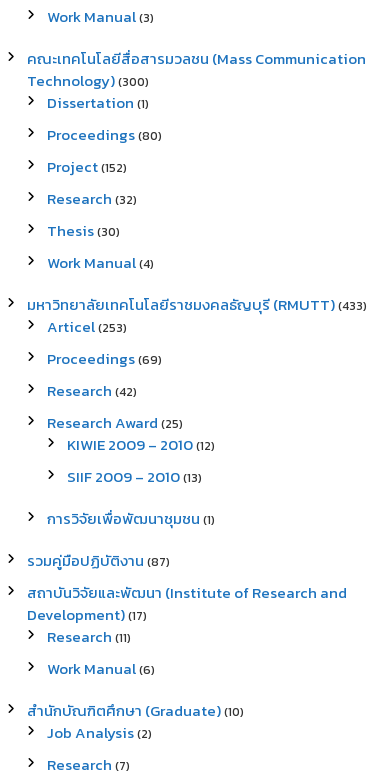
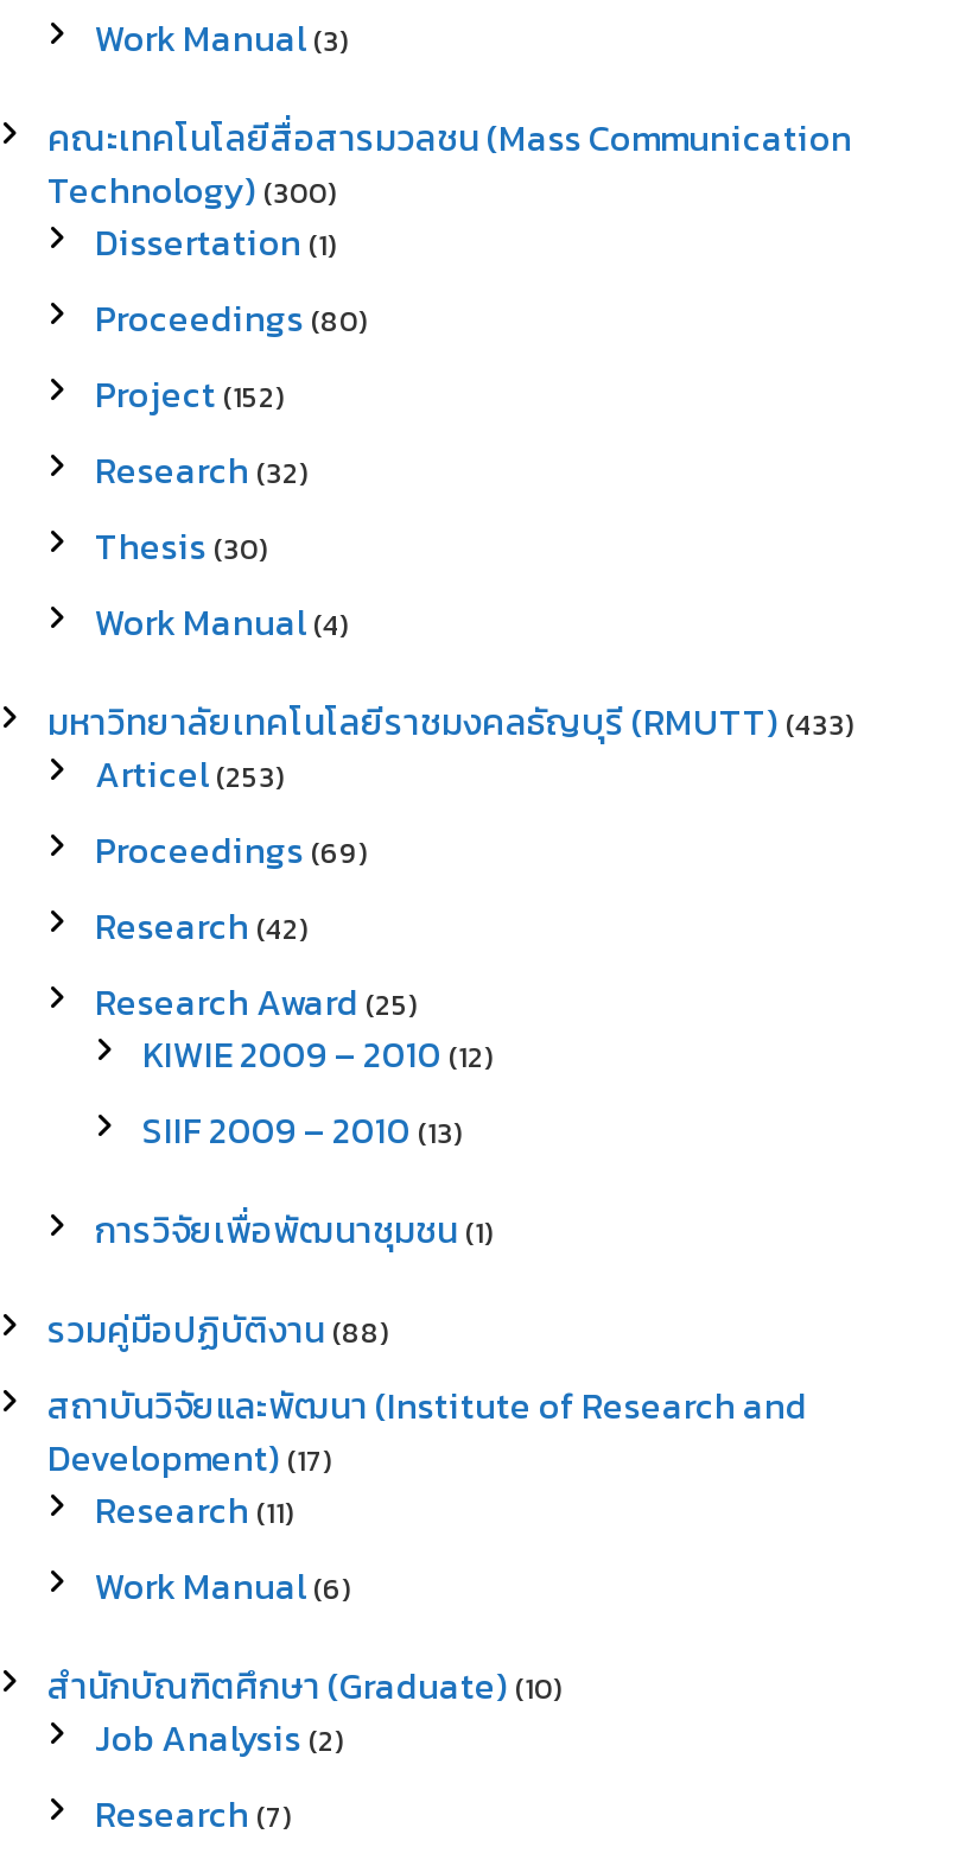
[27,549,170,572] รวมคู่มือปฏิบัติงาน(87) -> [47,1303,389,1357] รวมคู่มือปฏิบัติงาน(88)

